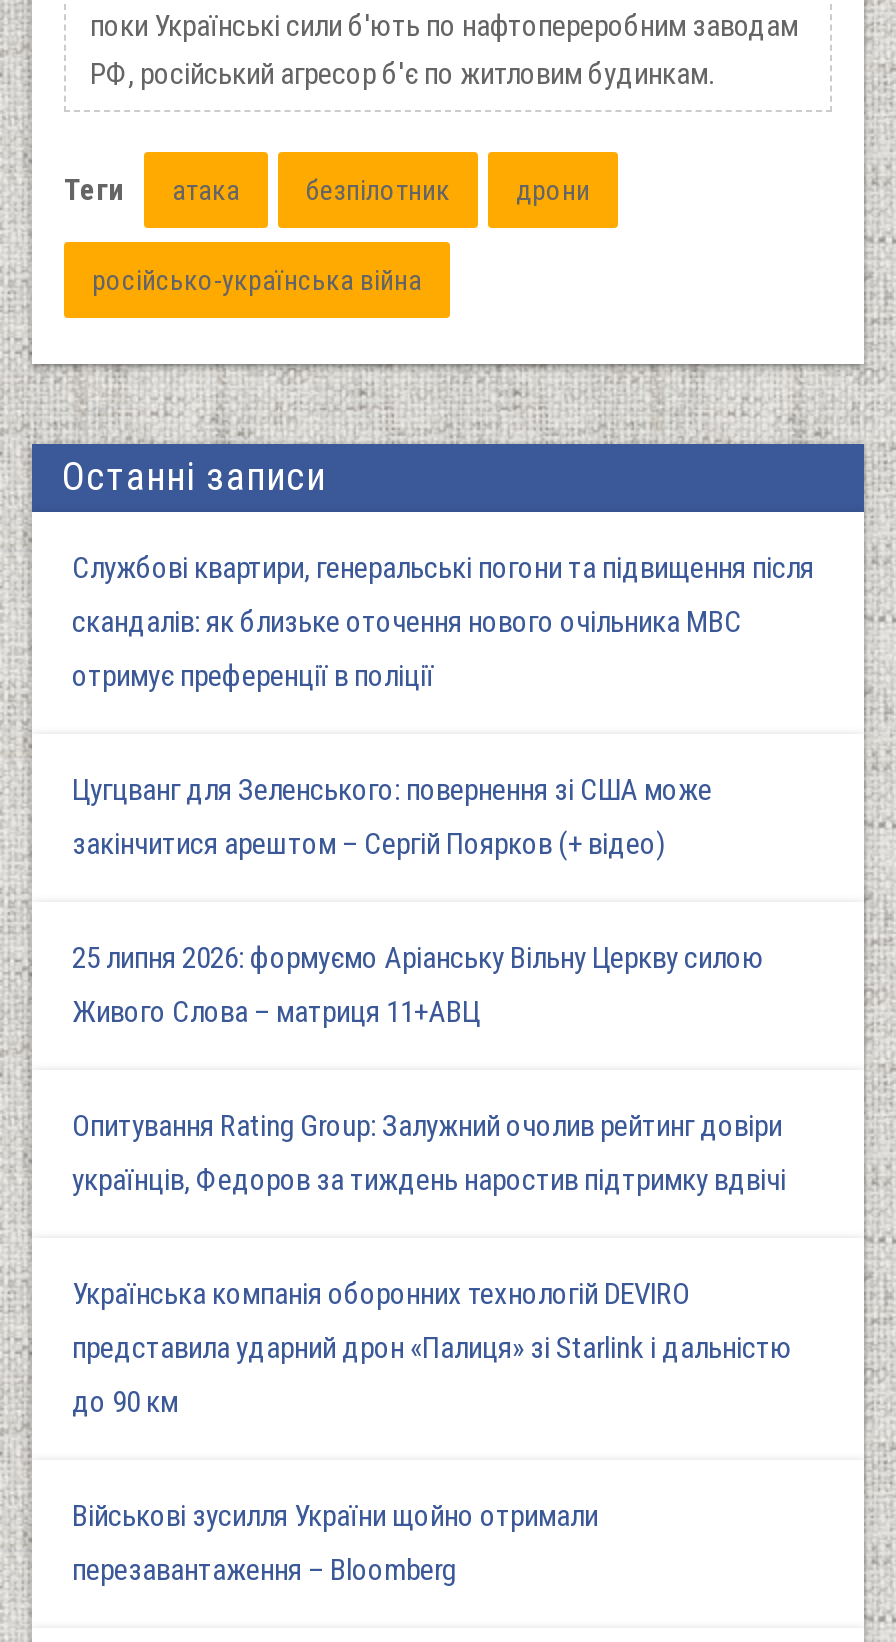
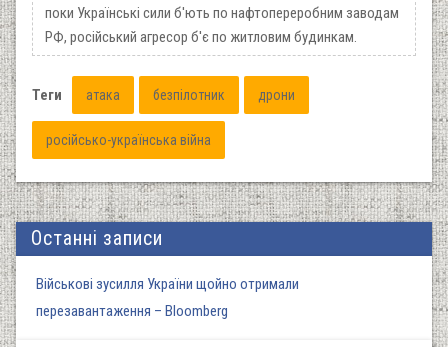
[72,550,814,1420] Службові квартири, генеральські погони та підвищення після | скандалів: як близьке оточення нового очільника МВС | отримує преференції в поліції | Цугцванг для Зеленського: повернення зі США може | закінчитися арештом – Сергій Поярков (+ відео) | 25 липня 2026: формуємо Аріанську Вільну Церкву силою | Живого Слова – матриця 11+АВЦ | Опитування Rating Group: Залужний очолив рейтинг довіри | українців, Федоров за тиждень наростив підтримку вдвічі | Українська компанія оборонних технологій DEVIRO | представила ударний дрон «Палиця» зі Starlink і дальністю | до 90 км -> none

